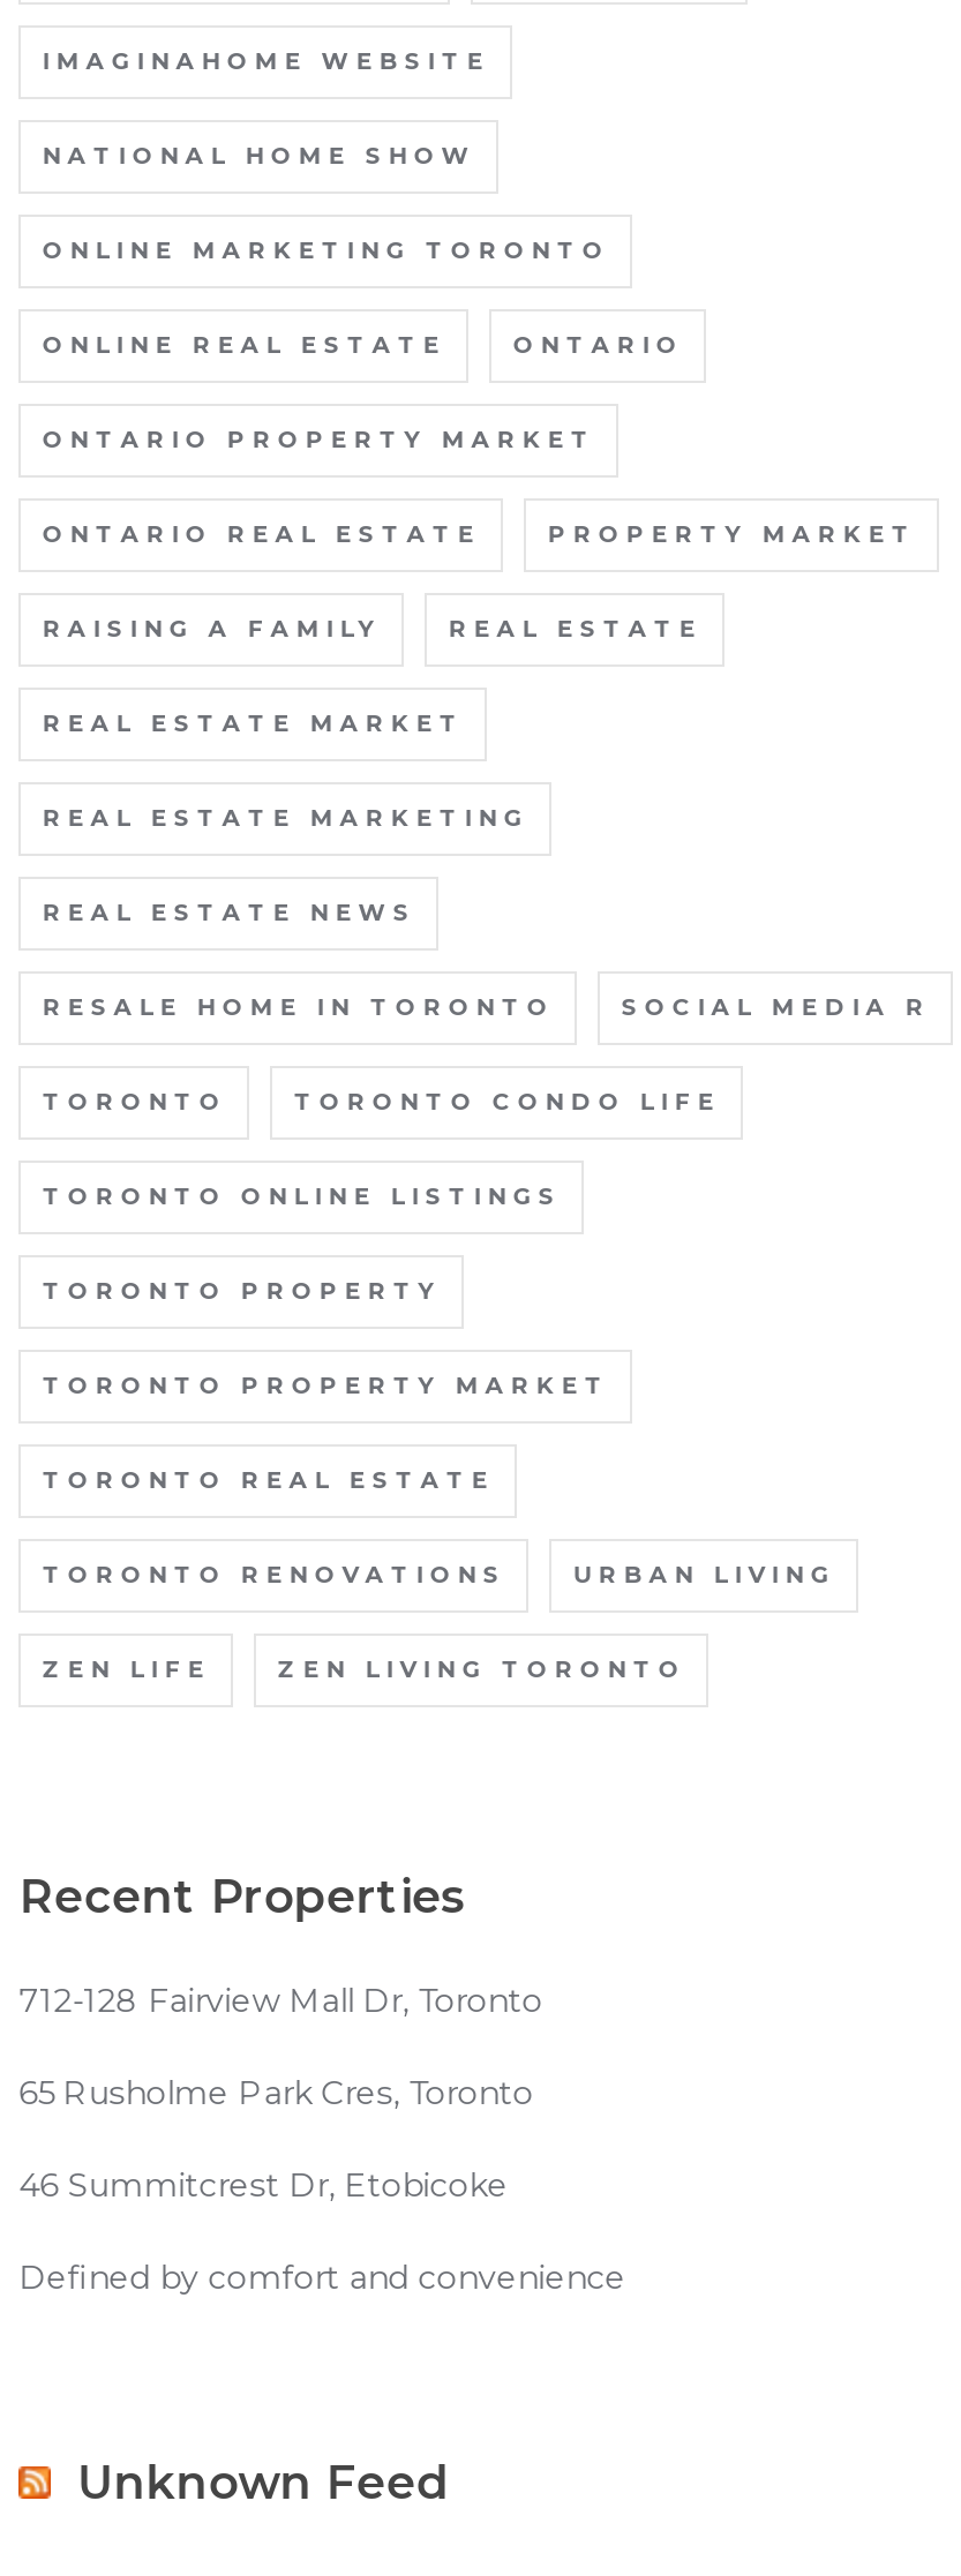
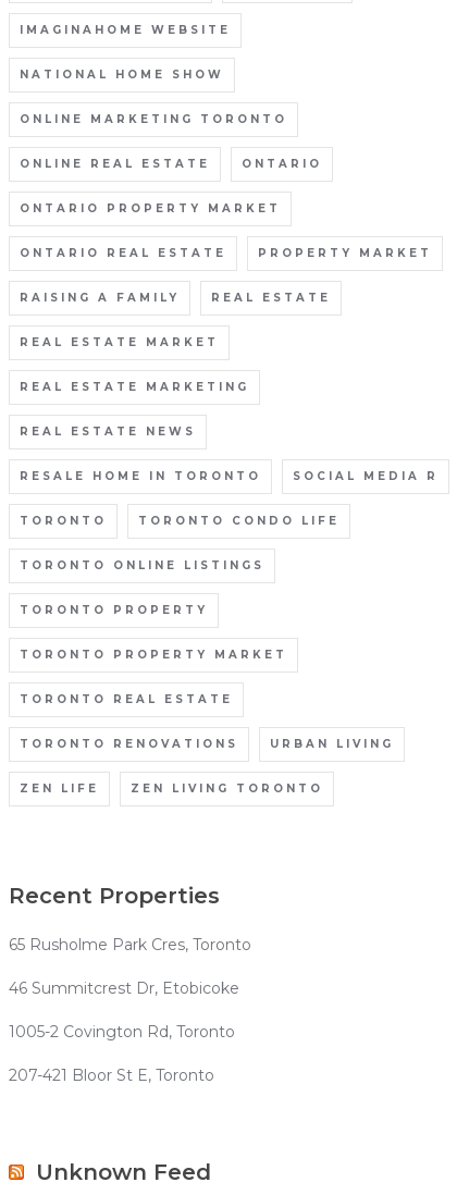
[19,1979,543,2021] 712-128 Fairview Mall Dr, Toronto -> none
moved [19,2072,533,2205] -> [9,935,252,998]: 65 Rusholme Park Cres, Toronto | 46 Summitcrest Dr, Etobicoke
[19,2256,626,2298] Defined by comfort and convenience -> [9,1022,235,1085] 1005-2 Covington Rd, Toronto | 207-421 Bloor St E, Toronto

